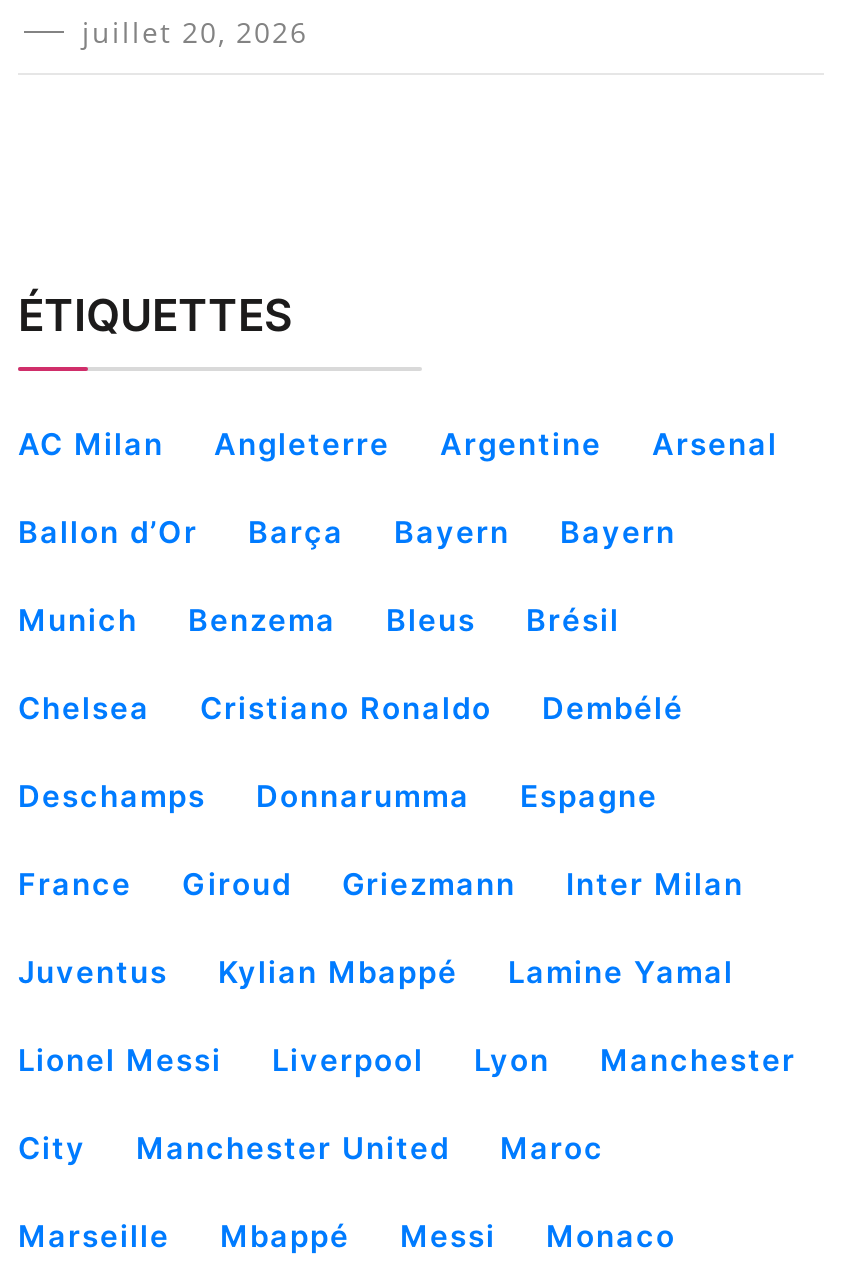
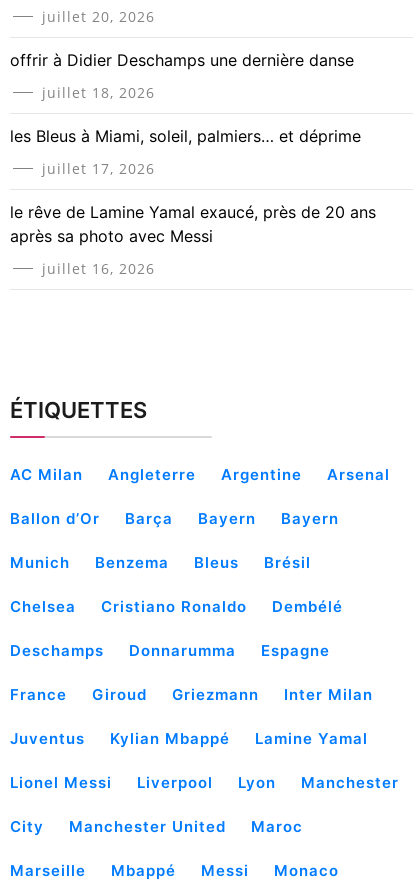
none -> [10,50,376,278] offrir à Didier Deschamps une dernière danse | juillet 18, 2026 | les Bleus à Miami, soleil, palmiers… et déprime | juillet 17, 2026 | le rêve de Lamine Yamal exaucé, près de 20 ans | après sa photo avec Messi | juillet 16, 2026

